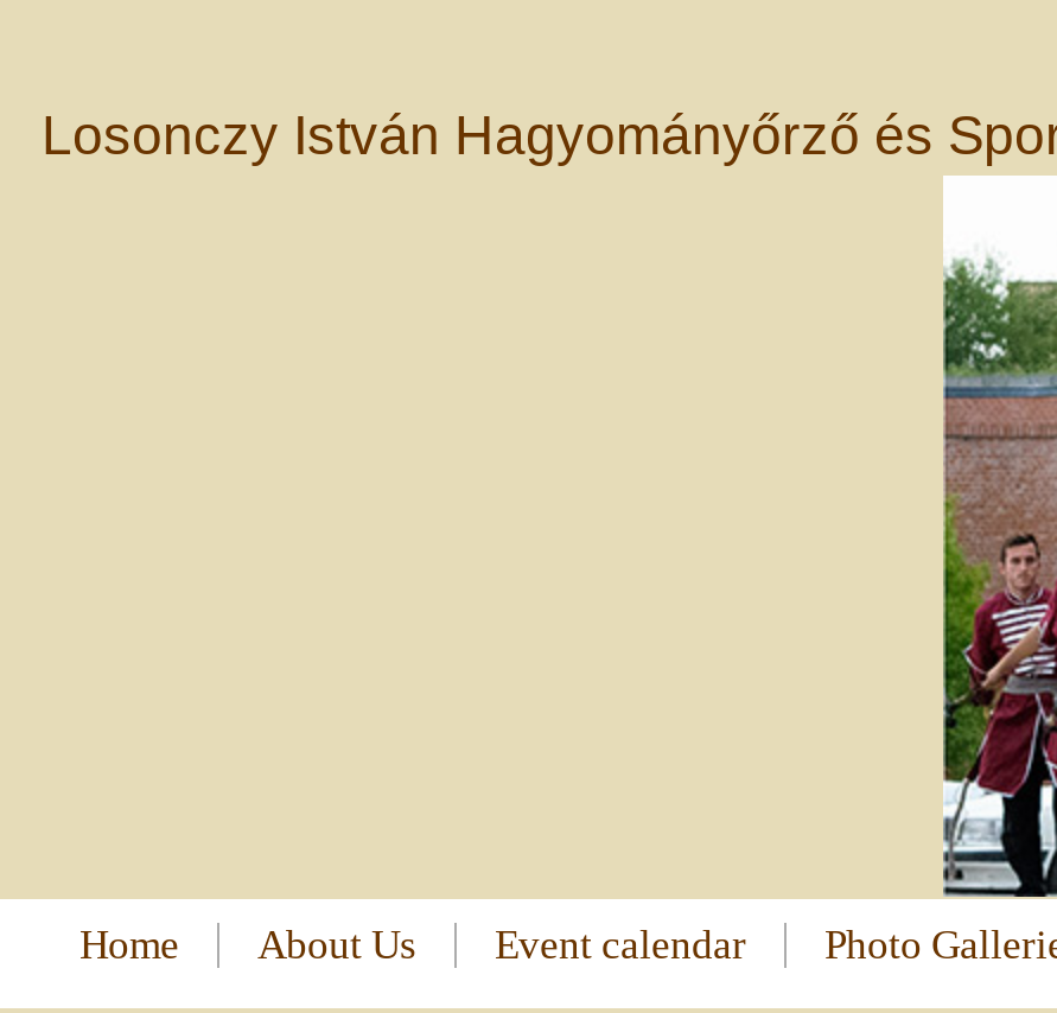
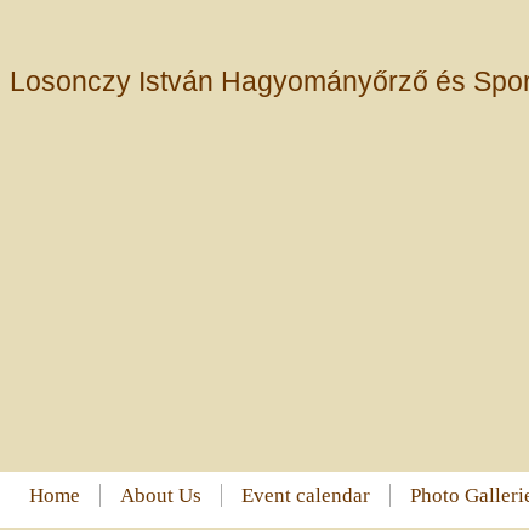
[941,176,1050,899] [image] -> none

